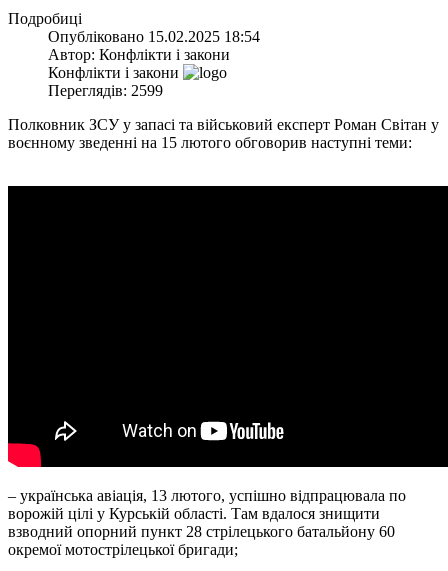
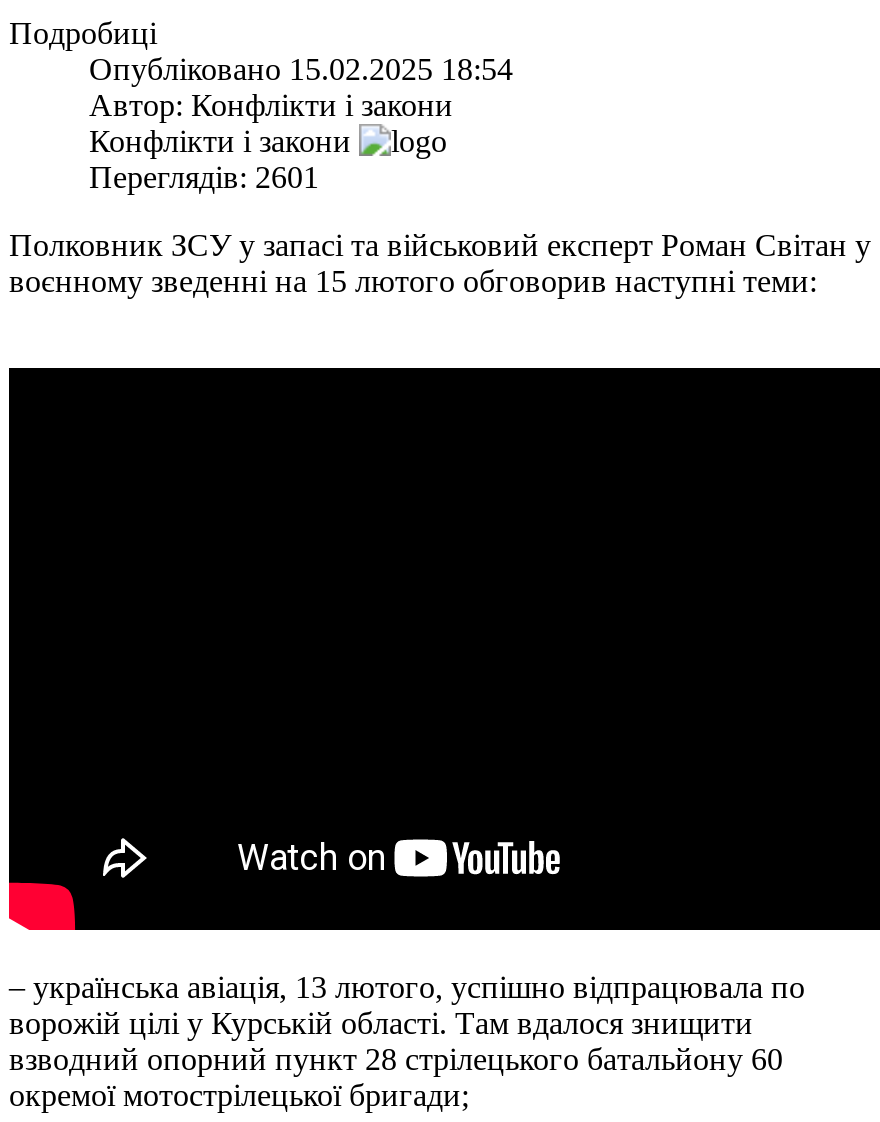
[48,82,163,99] Переглядів: 2599 -> [89,160,319,194] Переглядів: 2601

